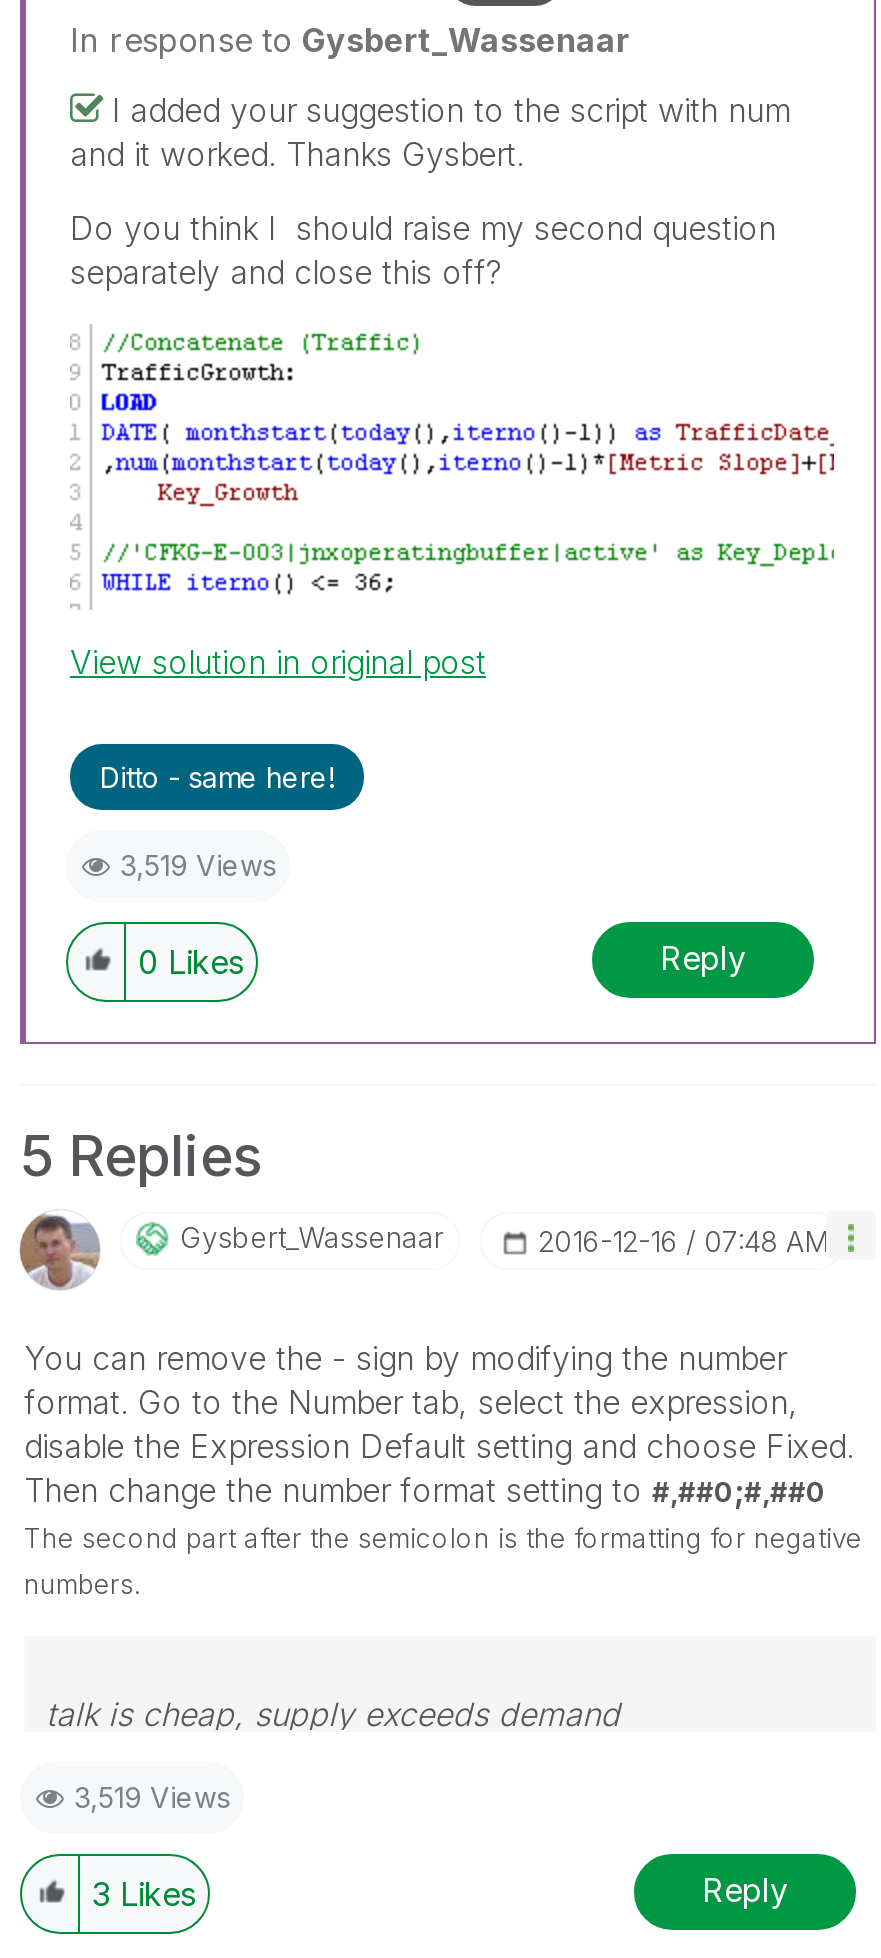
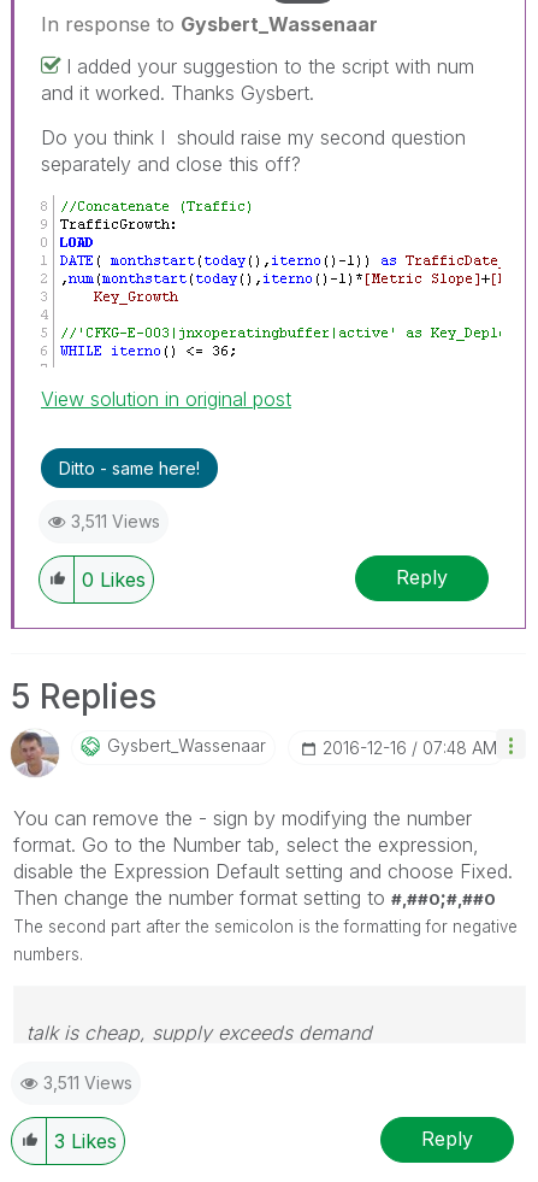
[120,847,276,881] 3,519 Views -> [71,510,160,531] 3,511 Views
[74,1779,230,1813] 3,519 Views -> [43,1072,132,1092] 3,511 Views

